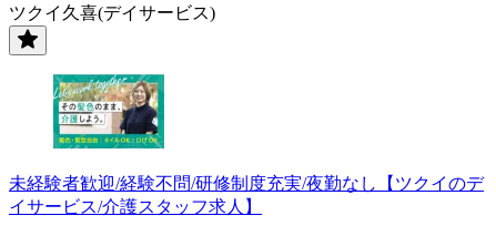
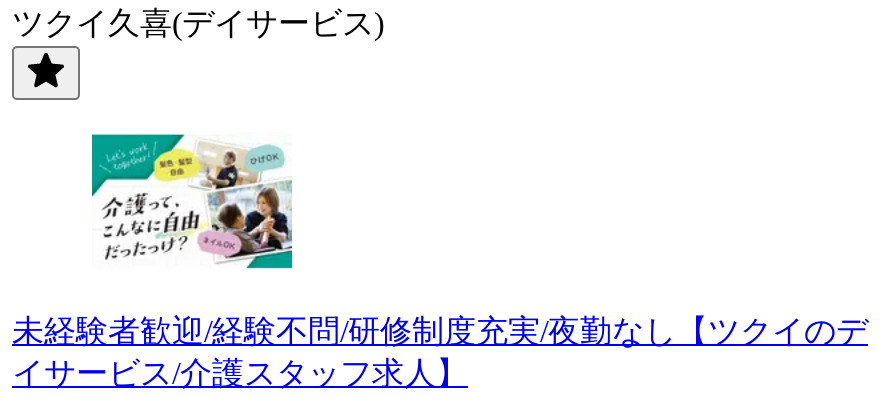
[52,73,165,150] [image] -> [92,134,294,268] [image]

